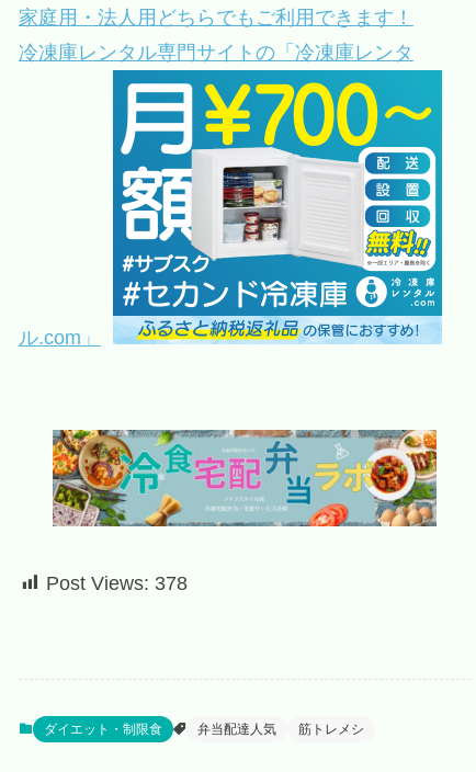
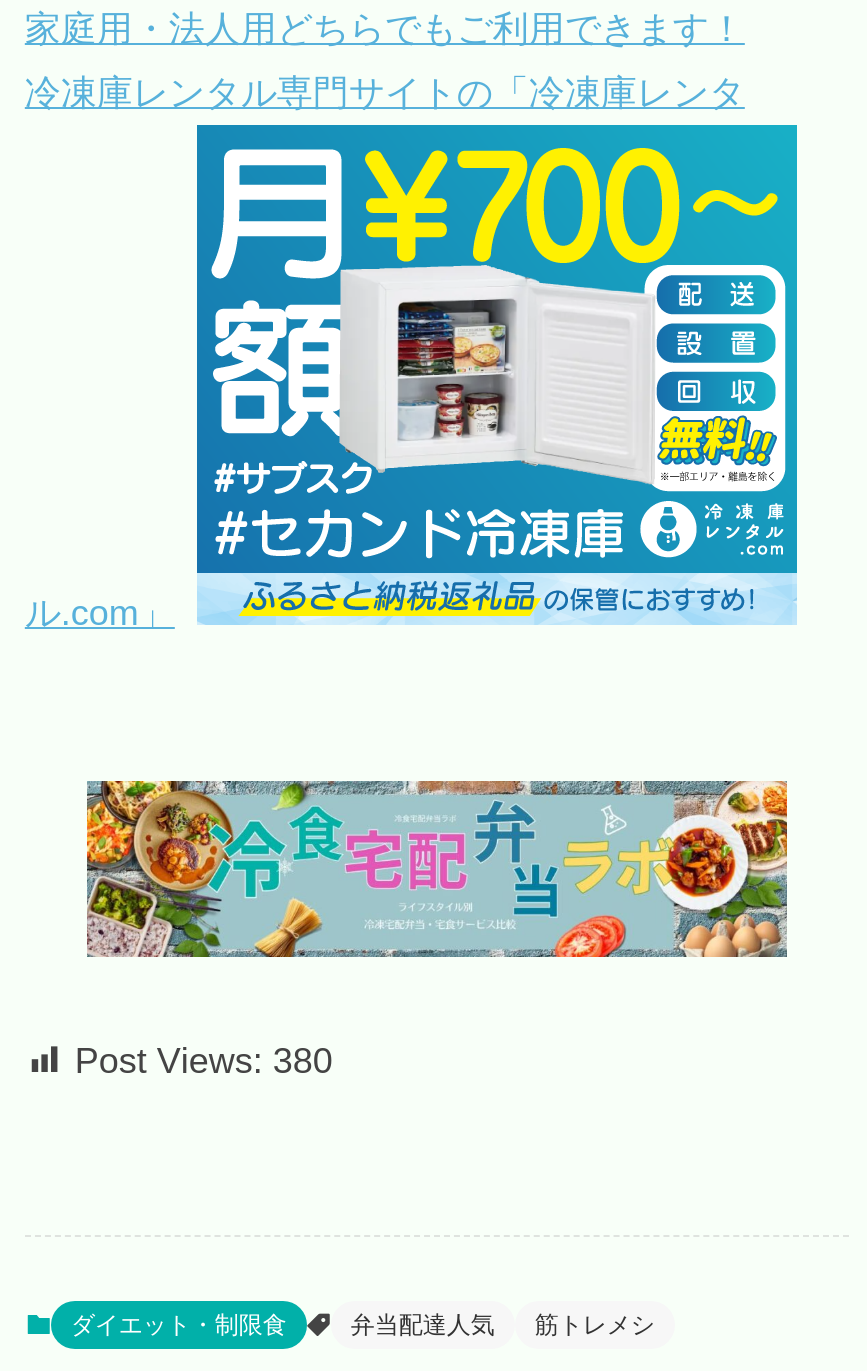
[46,572,187,594] Post Views: 378 -> [75,1040,333,1080] Post Views: 380

